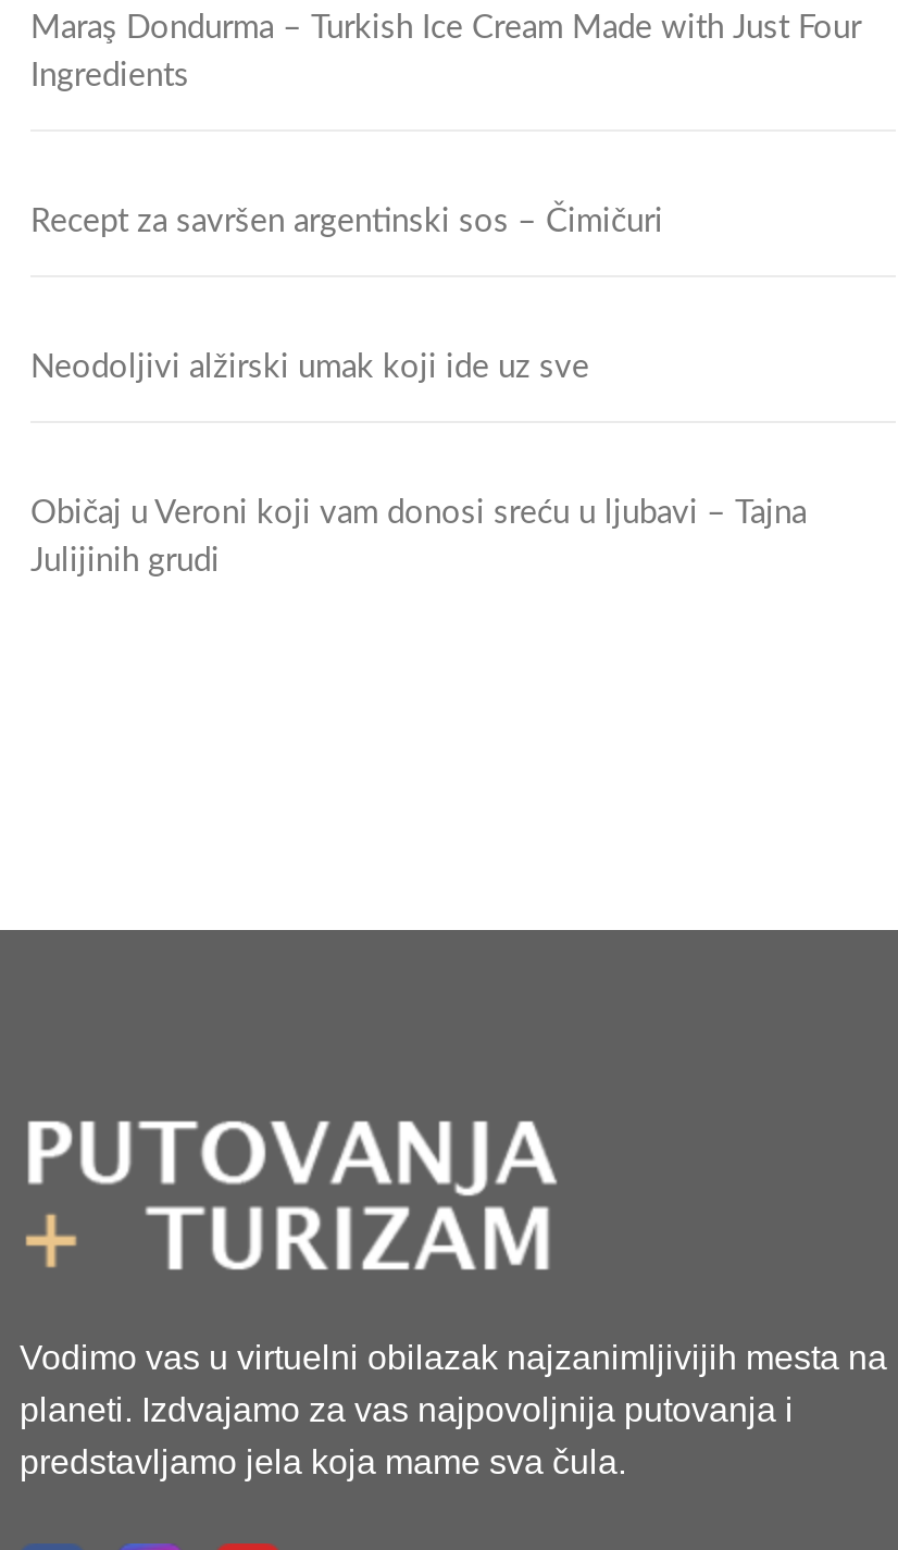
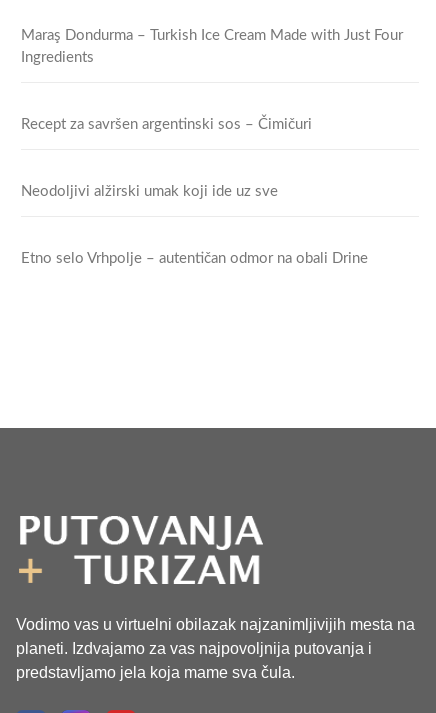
[30,497,807,578] Običaj u Veroni koji vam donosi sreću u ljubavi – Tajna | Julijinih grudi -> [21,251,368,266] Etno selo Vrhpolje – autentičan odmor na obali Drine

